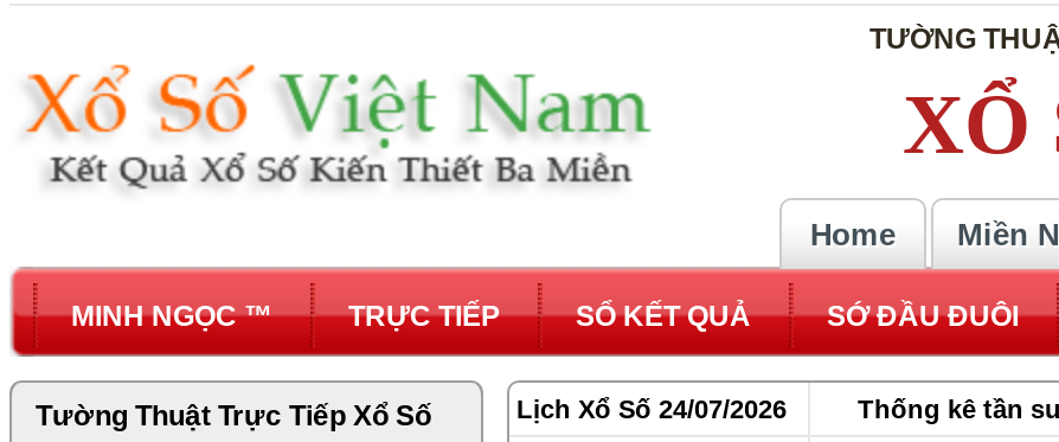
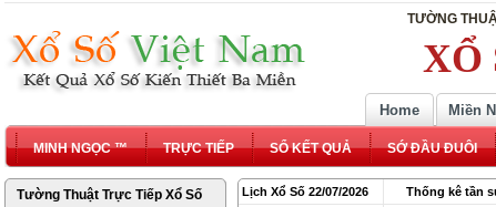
[516,395,787,423] Lịch Xổ Số 24/07/2026 -> [242,185,368,198] Lịch Xổ Số 22/07/2026

